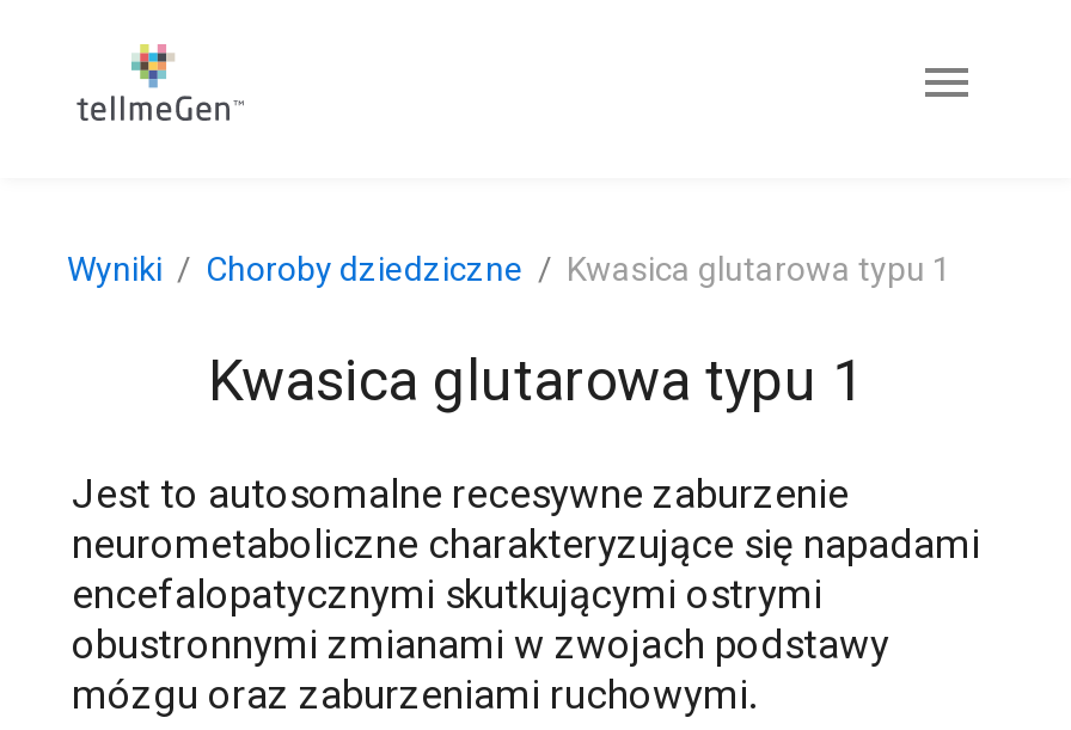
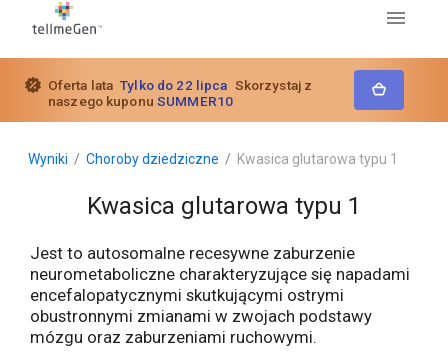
none -> [3,57,445,123] [image] | Oferta lata Tylko do 22 lipca Skorzystaj z | naszego kuponu SUMMER10

